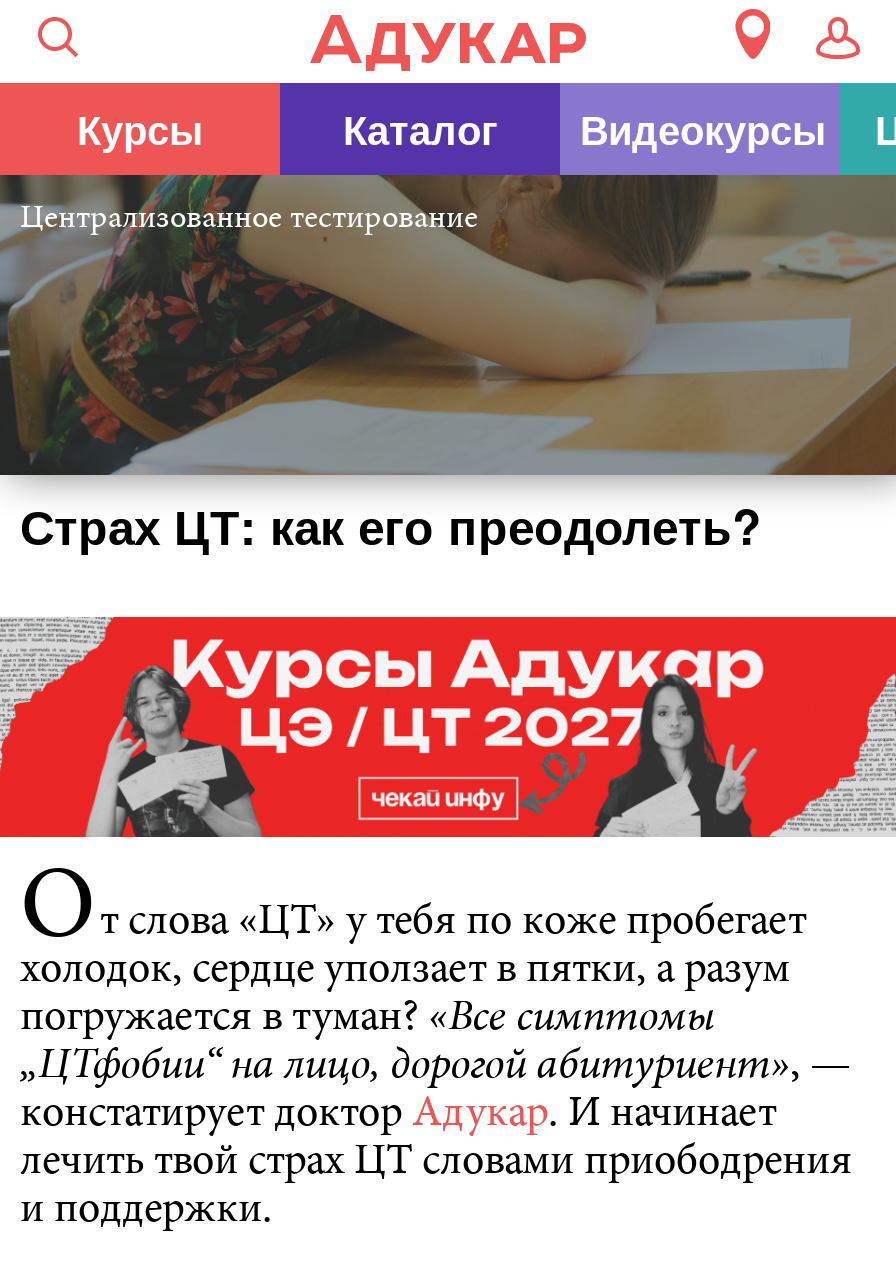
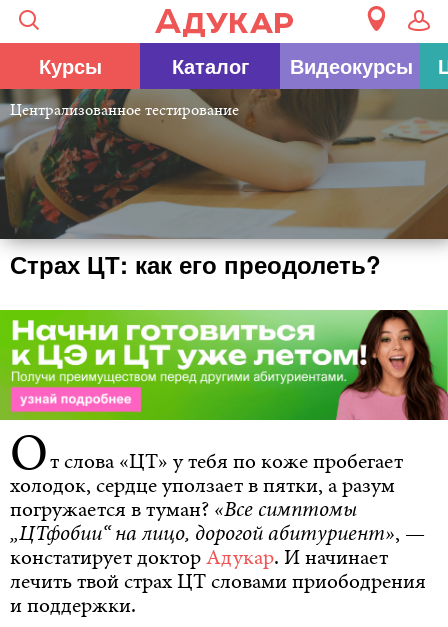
[6,615,890,839] [image] -> [3,309,445,421] [image]

